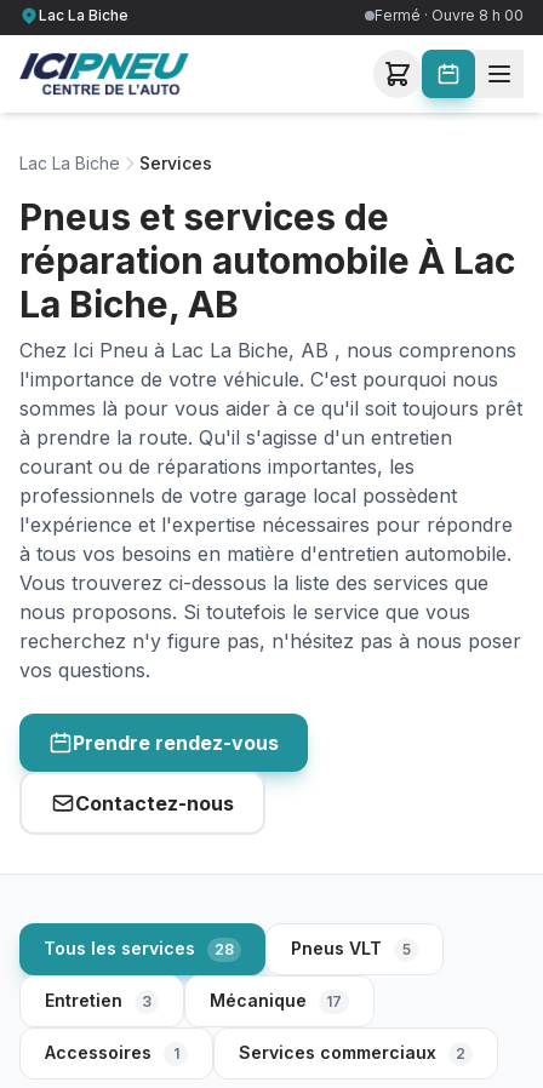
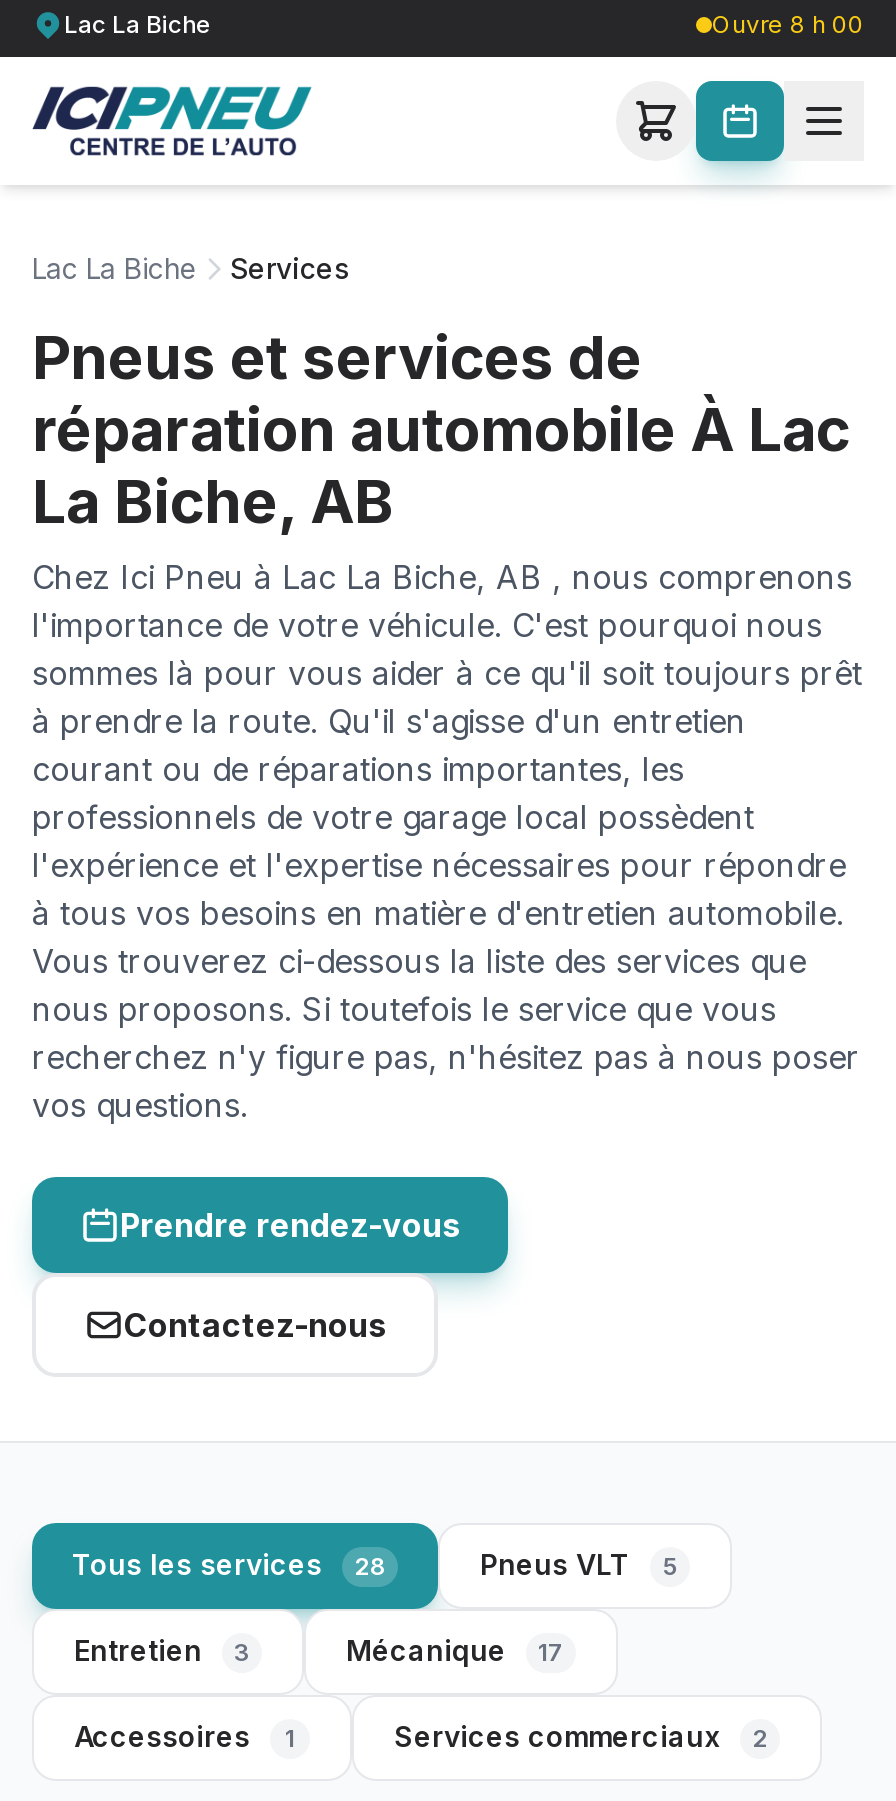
[375,6,524,24] Fermé · Ouvre 8 h 00 -> [712,9,864,39] Ouvre 8 h 00

